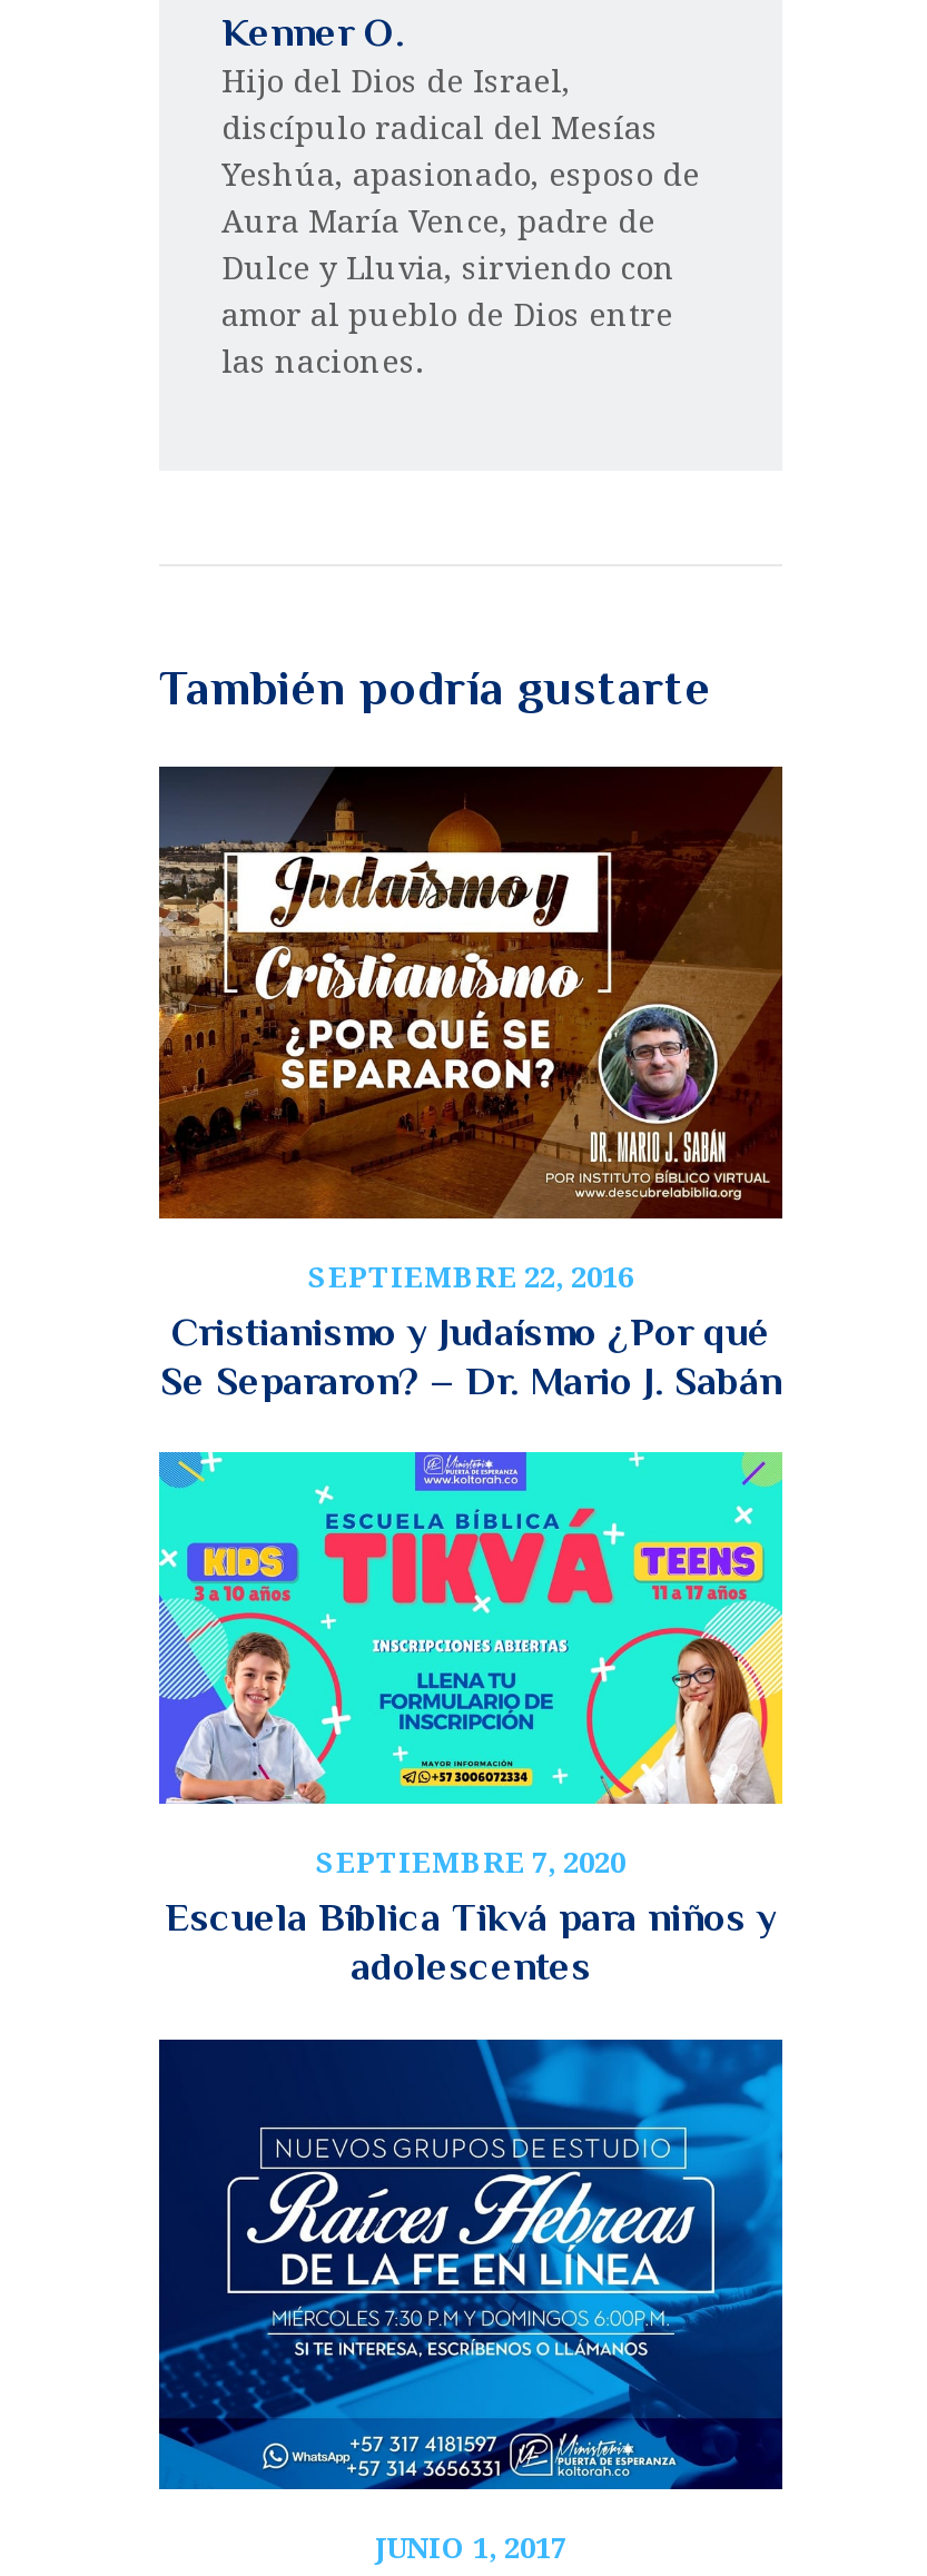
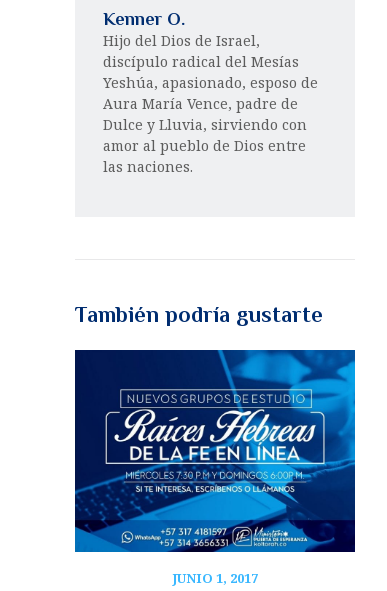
[157,764,785,1403] [image] | SEPTIEMBRE 22, 2016 | Cristianismo y Judaísmo ¿Por qué | Se Separaron? – Dr. Mario J. Sabán -> none
[157,1450,785,1988] [image] | SEPTIEMBRE 7, 2020 | Escuela Bíblica Tikvá para niños y | adolescentes -> none

